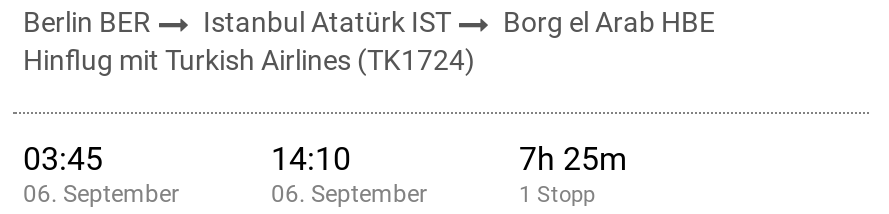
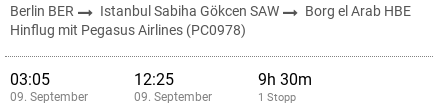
[203,6,457,38] Istanbul Atatürk IST -> [100,3,282,19] Istanbul Sabiha Gökcen SAW
[23,44,475,76] Hinflug mit Turkish Airlines (TK1724) -> [10,22,246,38] Hinflug mit Pegasus Airlines (PC0978)
[23,140,179,208] 03:45 | 06. September -> [10,70,88,104] 03:05 | 09. September
[271,140,427,208] 14:10 | 06. September -> [134,70,212,104] 12:25 | 09. September
[519,140,627,178] 7h 25m -> [258,70,312,89] 9h 30m

